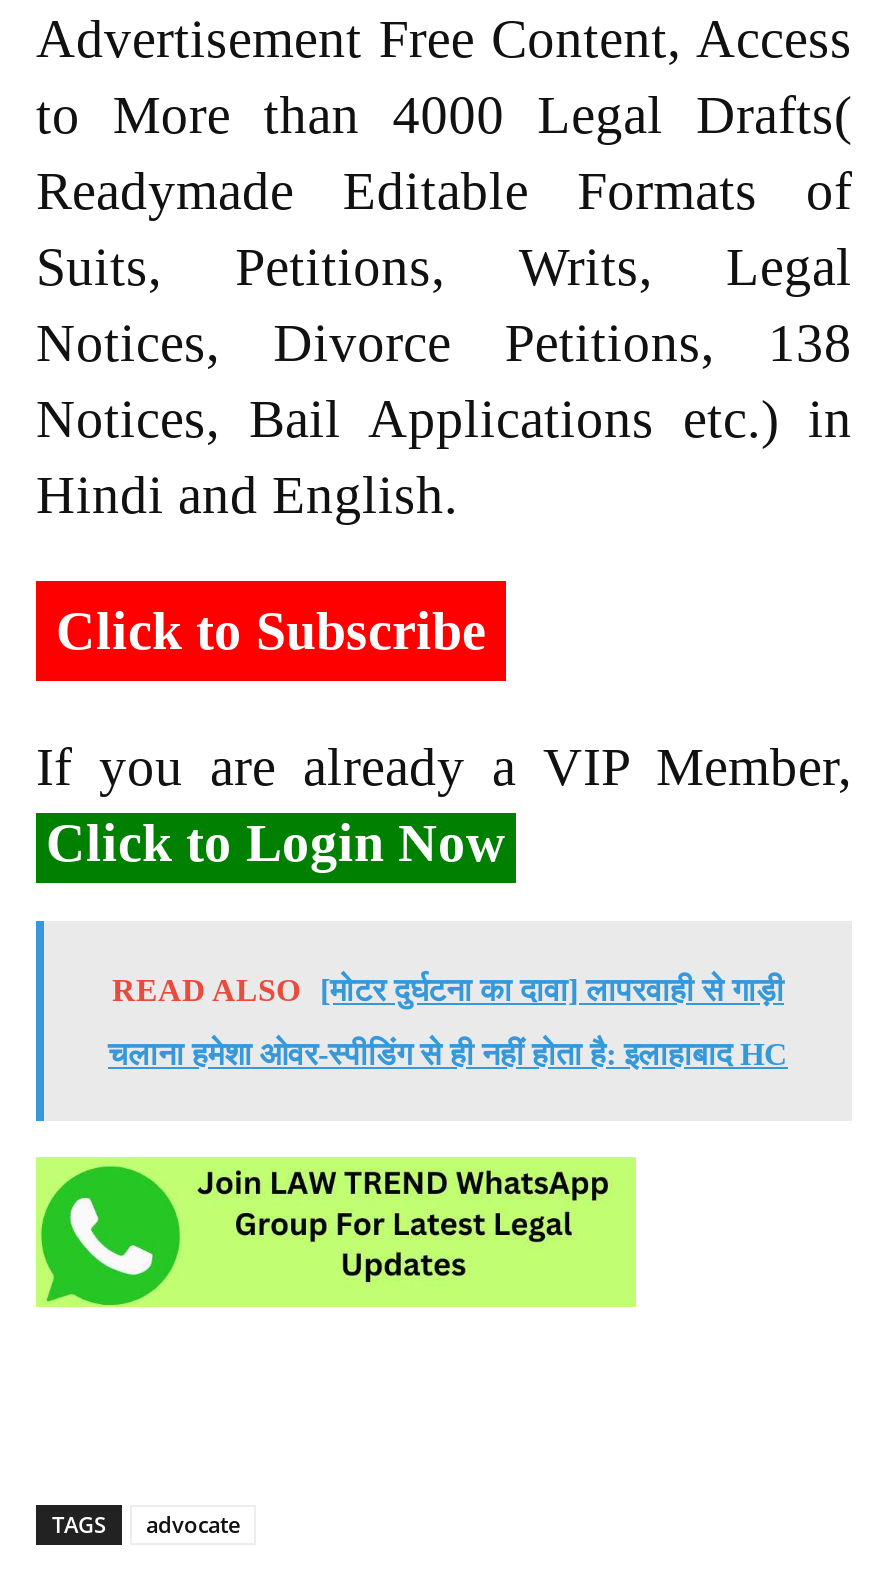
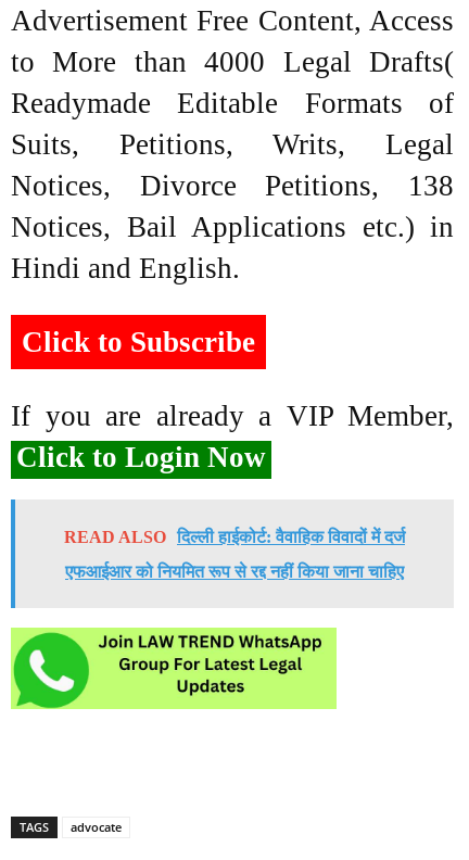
[112,972,784,1006] READ ALSO [मोटर दुर्घटना का दावा] लापरवाही से गाड़ी -> [64,528,405,546] READ ALSO दिल्ली हाईकोर्ट: वैवाहिक विवादों में दर्ज
[108,1036,788,1070] चलाना हमेशा ओवर-स्पीडिंग से ही नहीं होता है: इलाहाबाद HC -> [65,562,404,581] एफआईआर को नियमित रूप से रद्द नहीं किया जाना चाहिए

